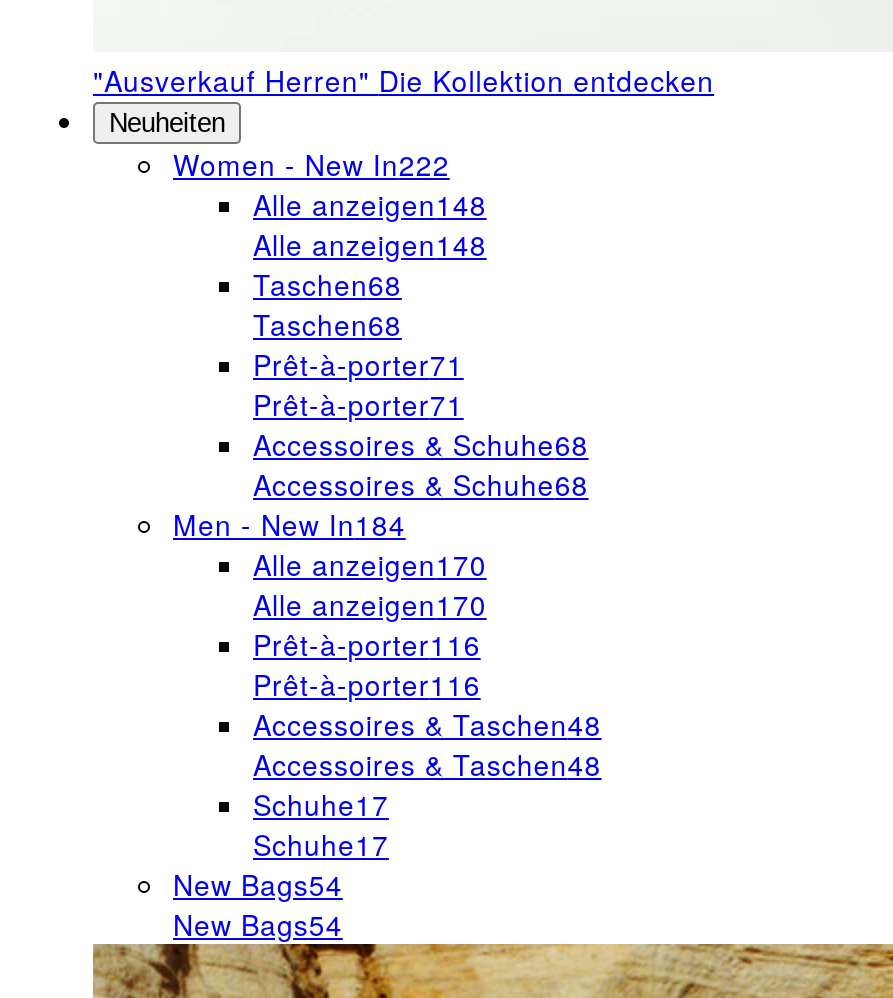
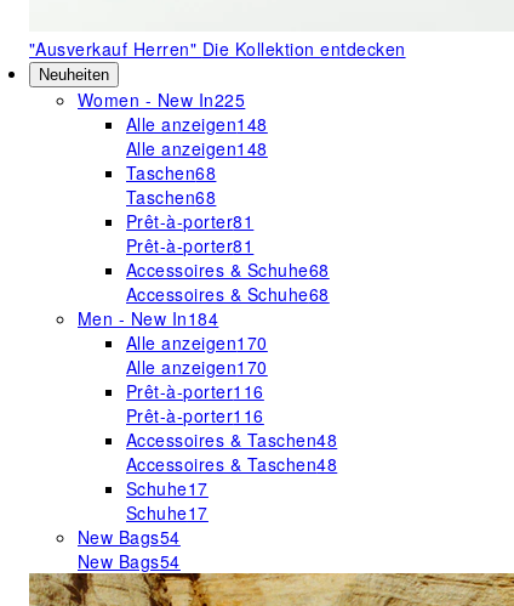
[173,144,450,184] Women - New In222 -> [78,87,245,112] Women - New In225
[253,344,464,384] Prêt-à-porter71 -> [126,209,254,233] Prêt-à-porter81
[253,384,464,424] Prêt-à-porter71 -> [126,233,254,257] Prêt-à-porter81

